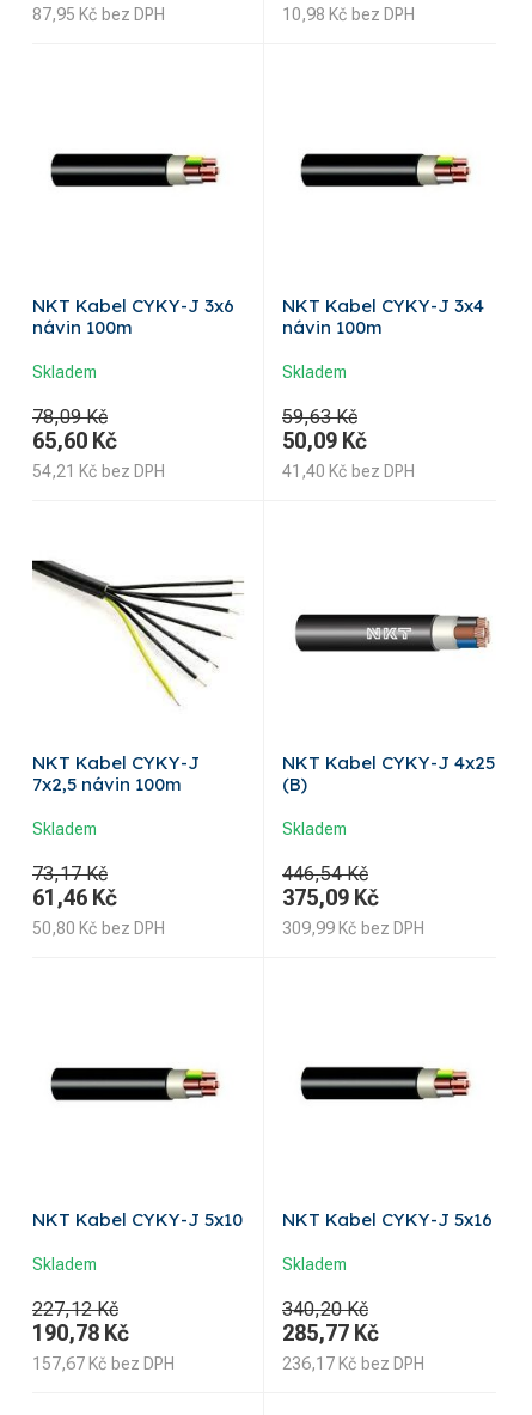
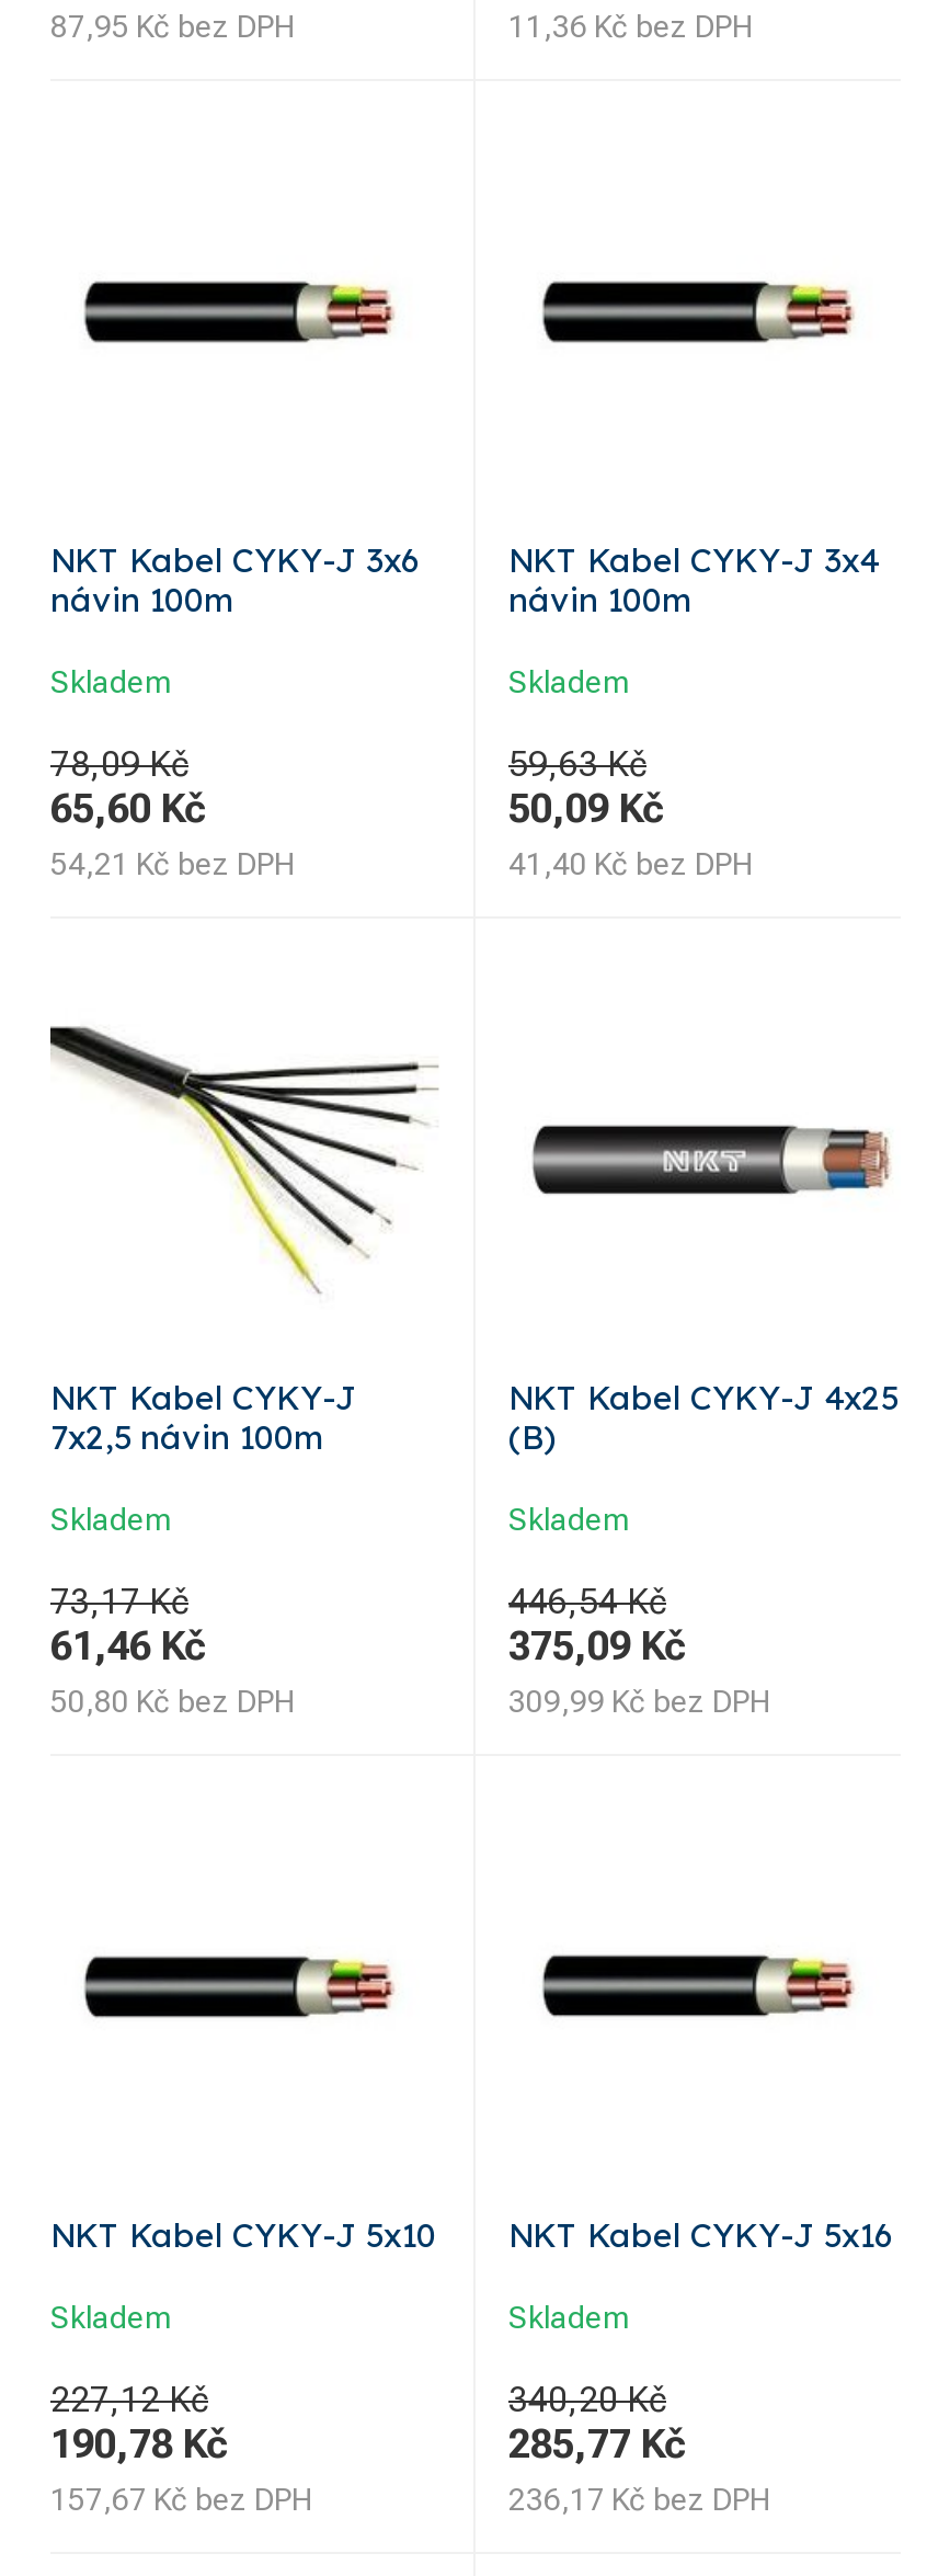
[282,5,415,24] 10,98 Kč bez DPH -> [508,10,752,45] 11,36 Kč bez DPH

